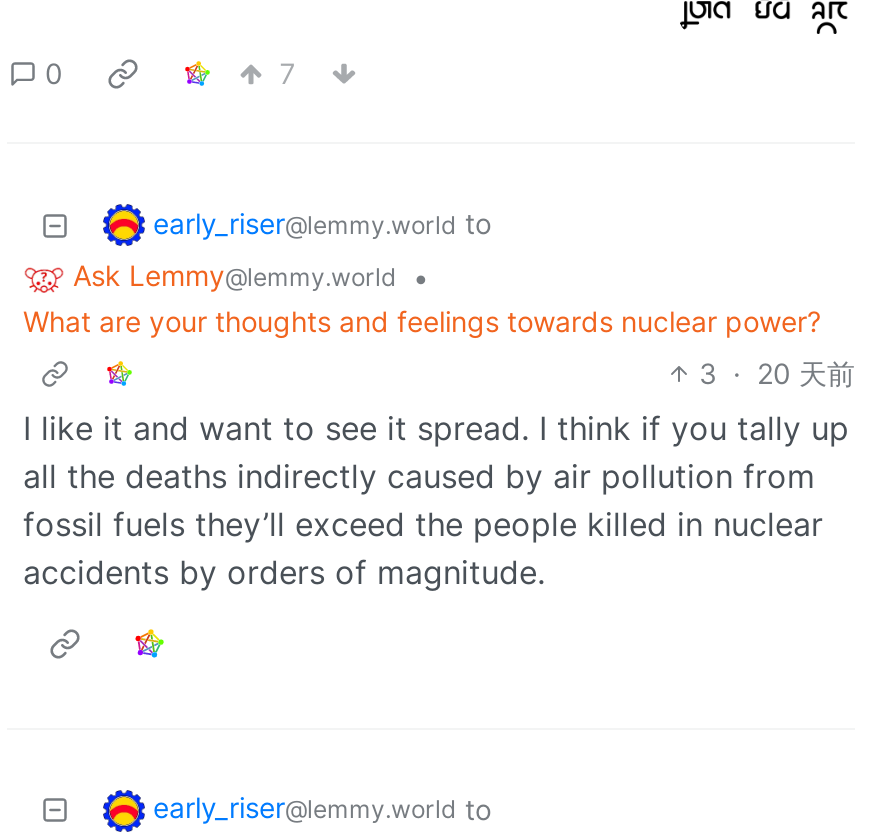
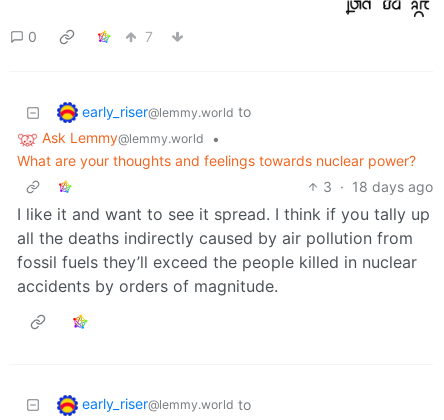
[699,356,855,390] 3 · 20 天前 -> [323,178,433,195] 3 · 18 days ago

